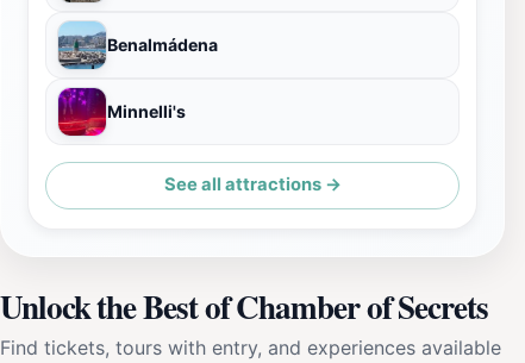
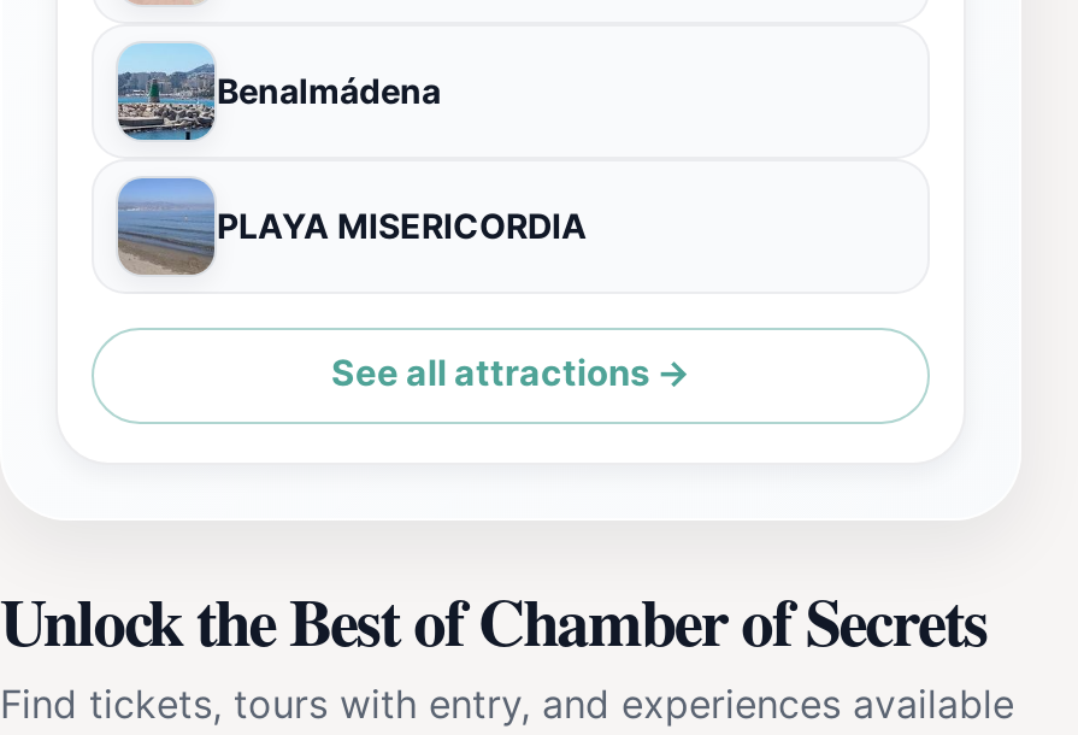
[57,87,186,137] [image] | Minnelli's -> [116,176,588,277] [image] | PLAYA MISERICORDIA

